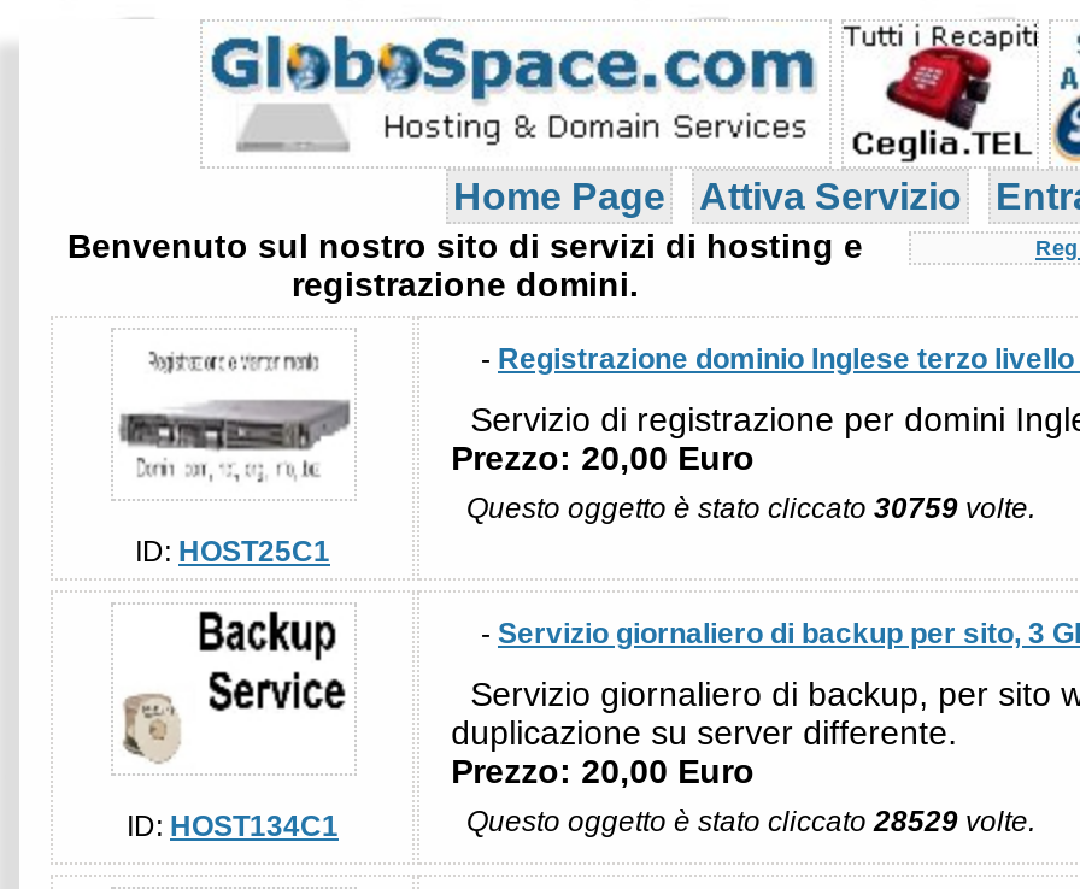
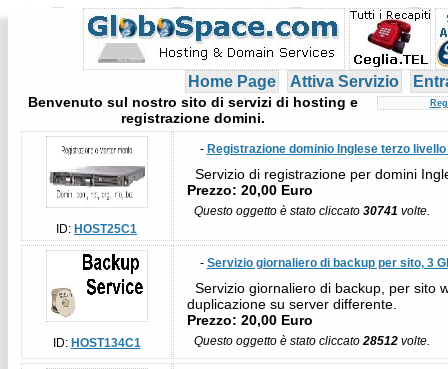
[466,491,1035,525] Questo oggetto è stato cliccato 30759 volte. -> [193,204,429,218] Questo oggetto è stato cliccato 30741 volte.
[466,805,1035,838] Questo oggetto è stato cliccato 28529 volte. -> [193,334,429,348] Questo oggetto è stato cliccato 28512 volte.

